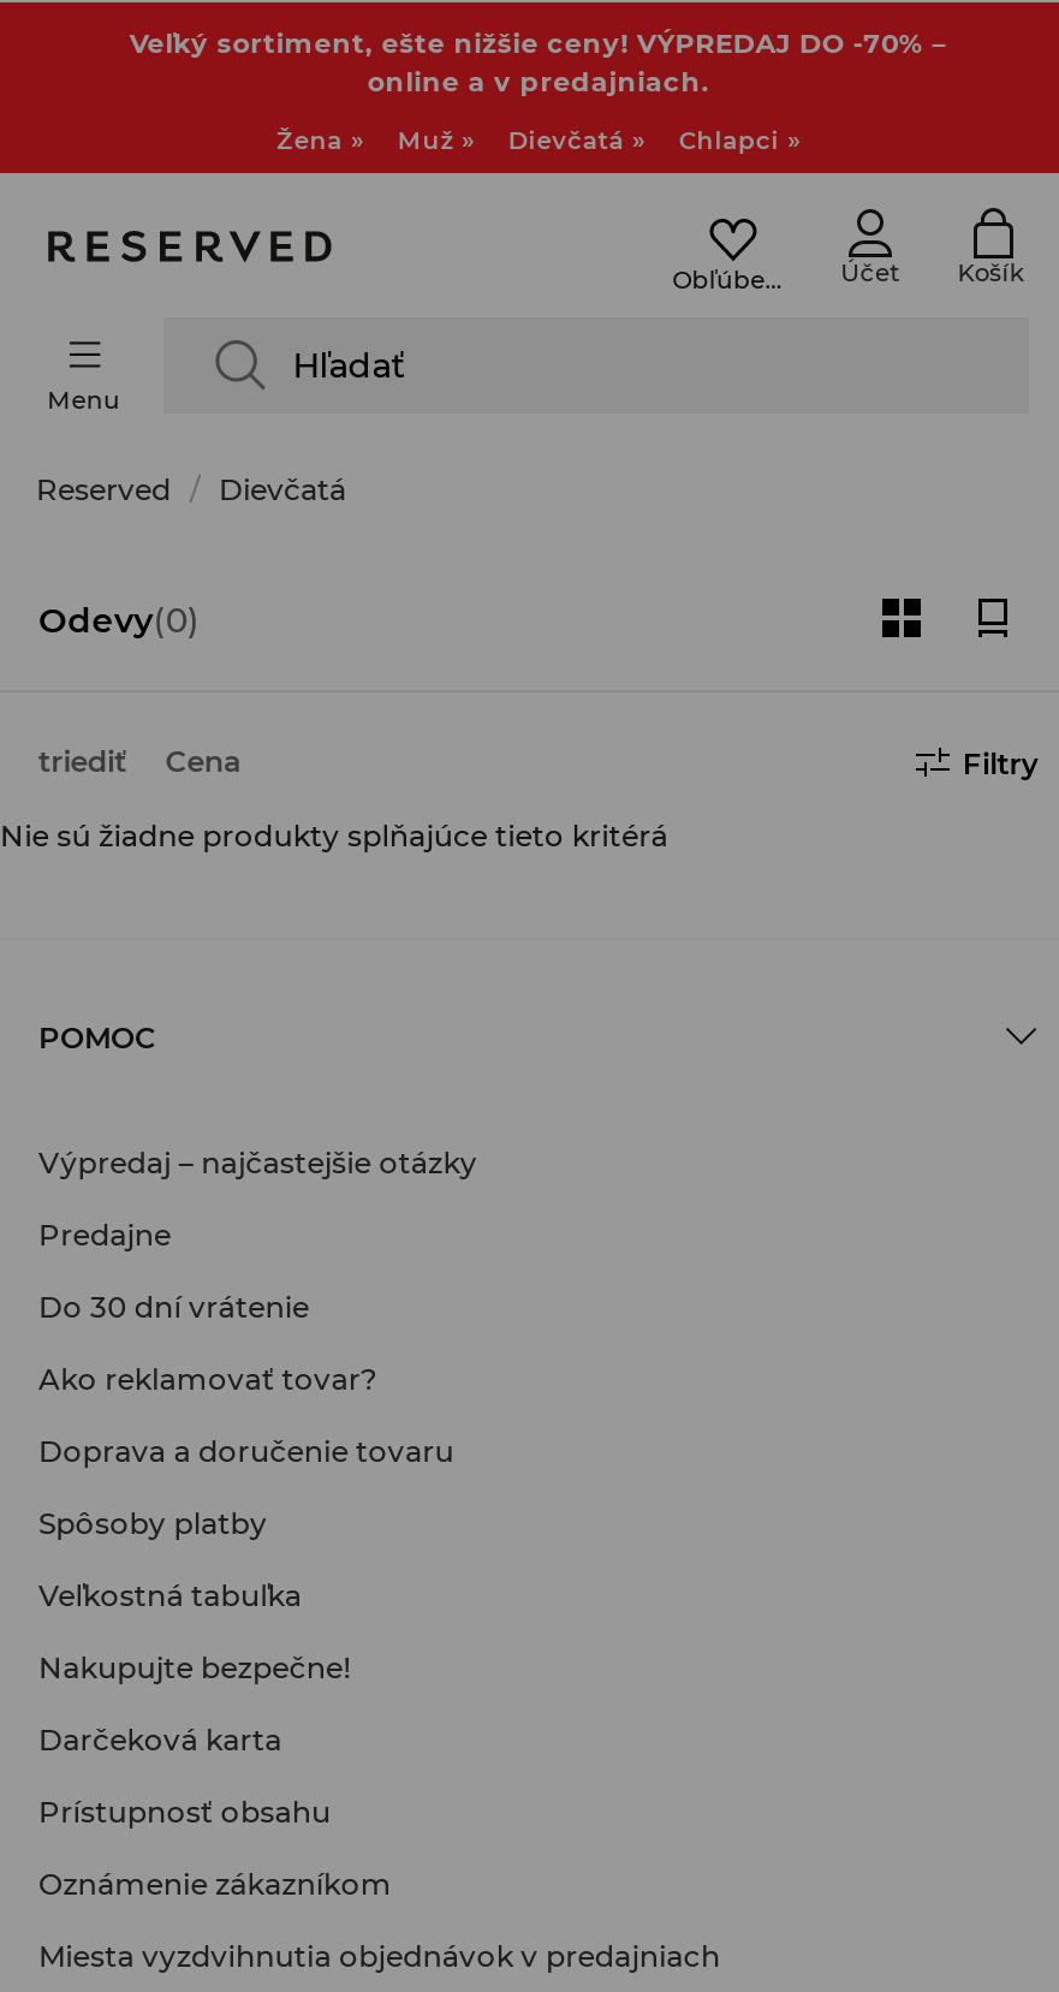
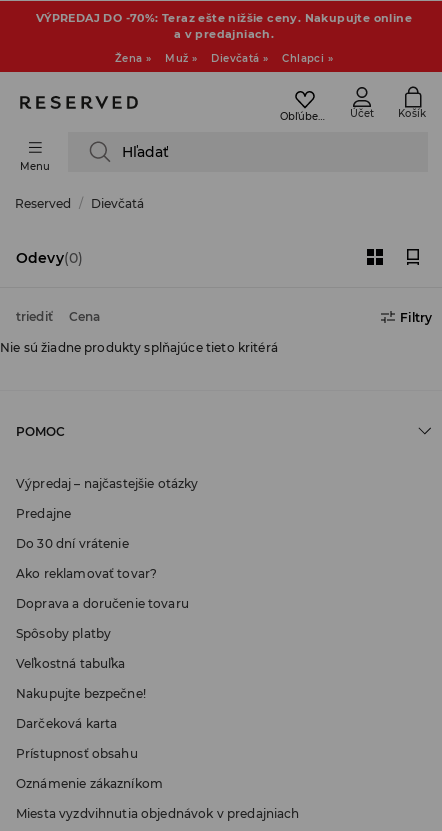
[130,26,947,99] Veľký sortiment, ešte nižšie ceny! VÝPREDAJ DO -70% – | online a v predajniach. -> [36,11,412,41] VÝPREDAJ DO -70%: Teraz ešte nižšie ceny. Nakupujte online | a v predajniach.

